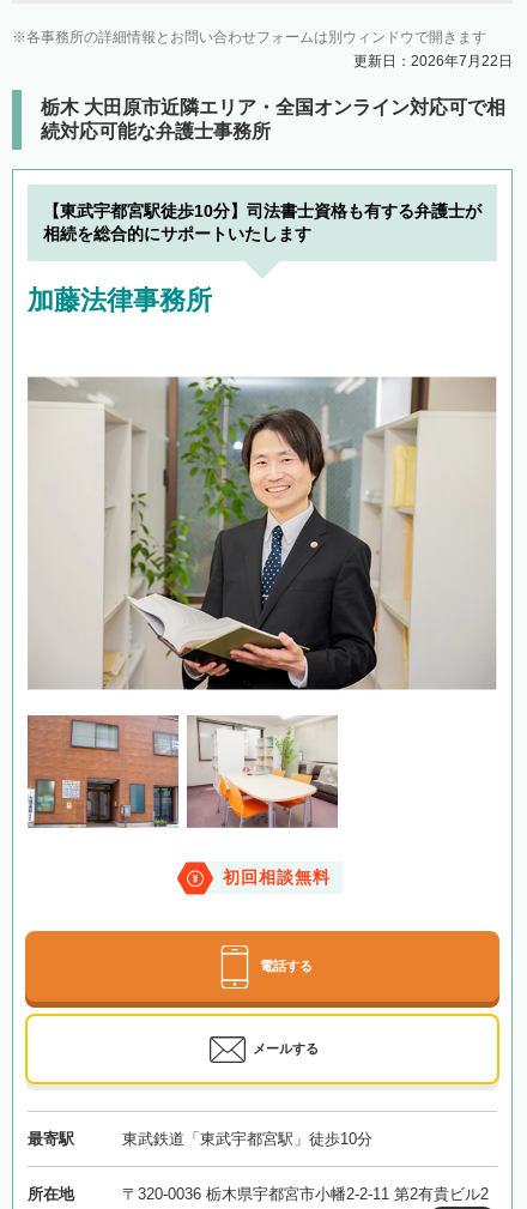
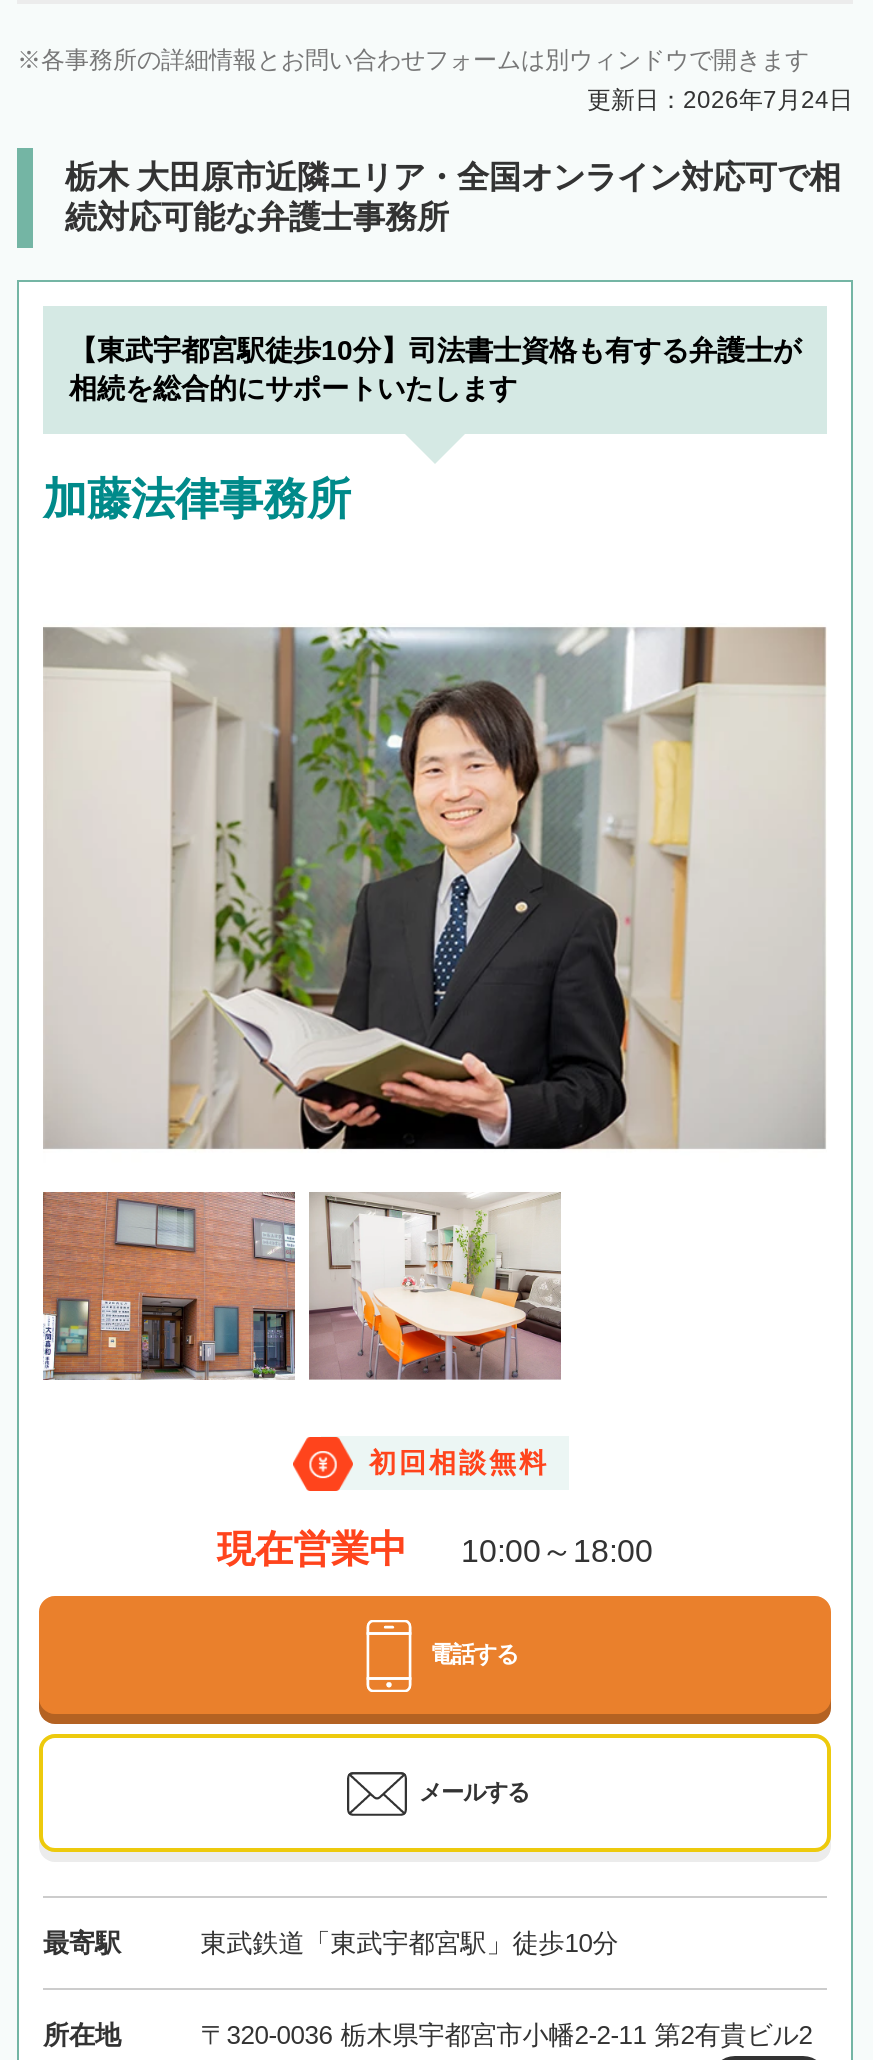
[353,53,513,70] 更新日：2026年7月22日 -> [587,86,853,114] 更新日：2026年7月24日
none -> [217,1529,653,1571] 現在営業中 | 10:00～18:00

